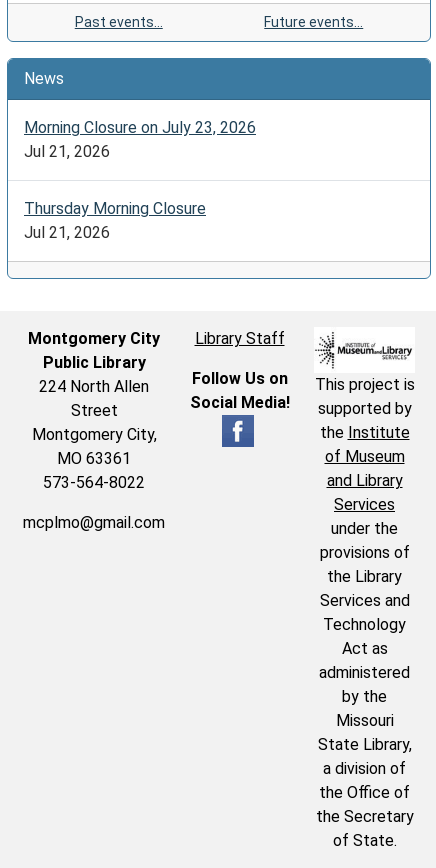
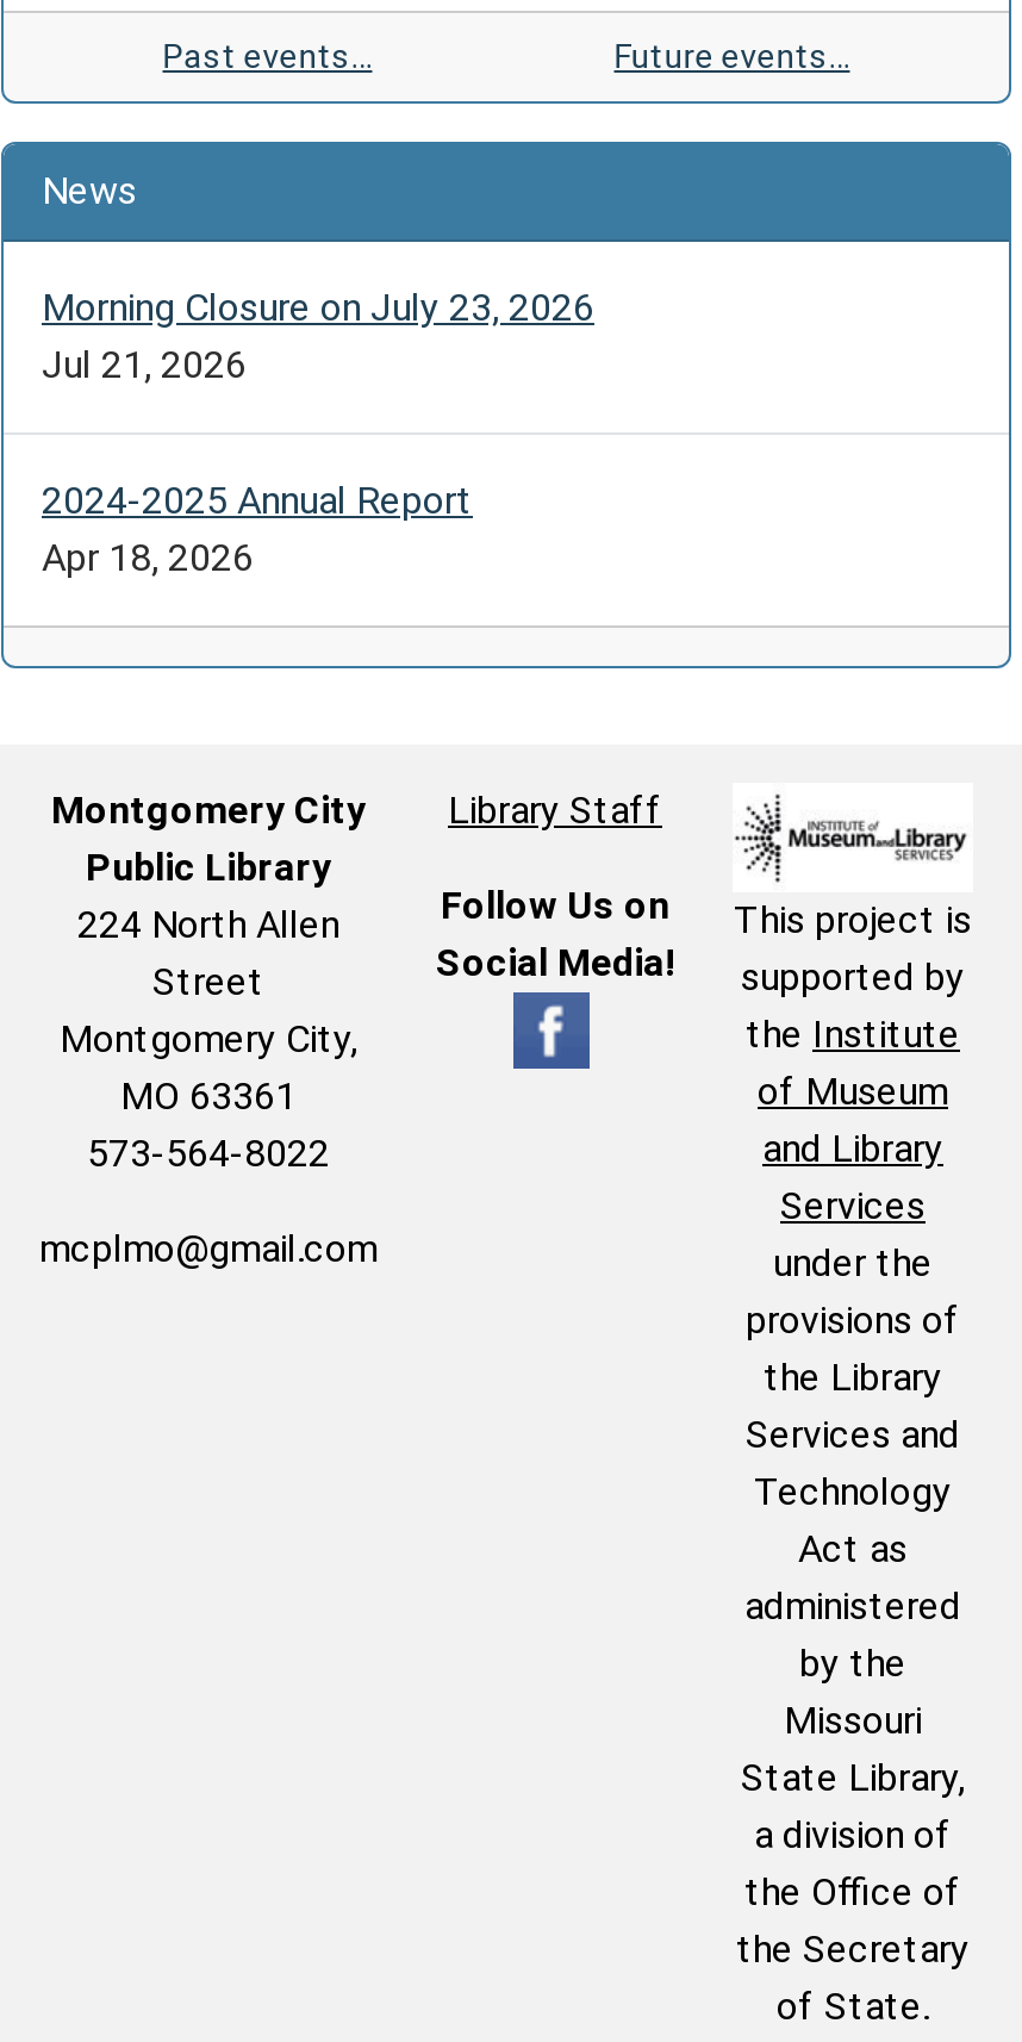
[24,199,206,242] Thursday Morning Closure | Jul 21, 2026 -> [42,478,473,580] 2024-2025 Annual Report | Apr 18, 2026

